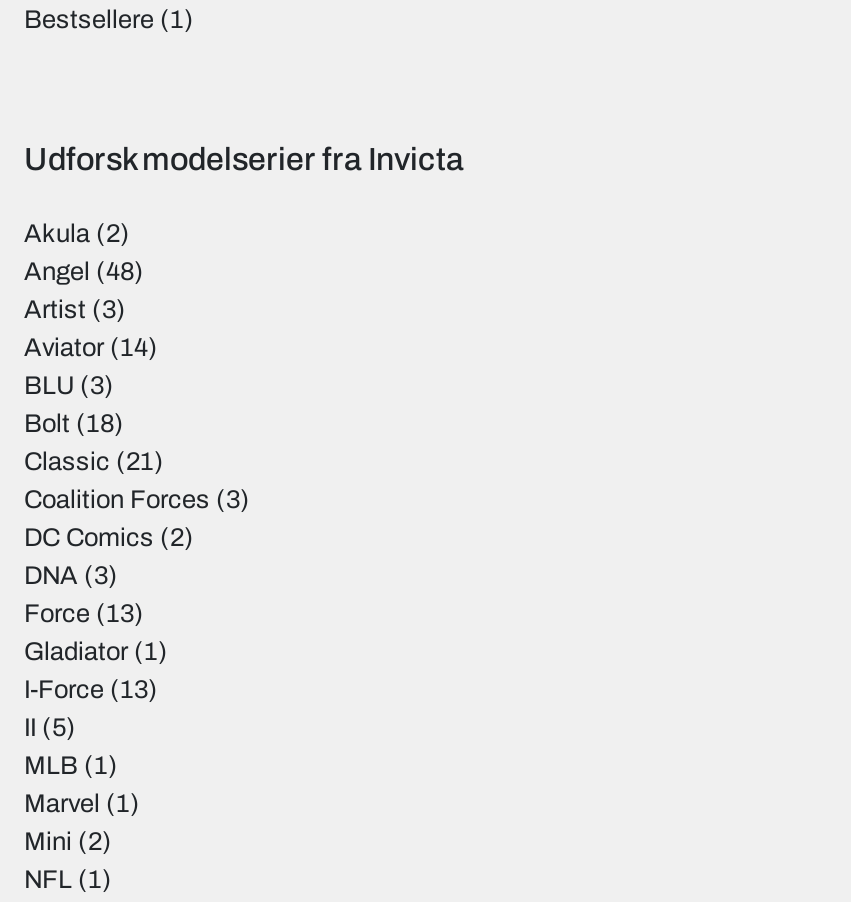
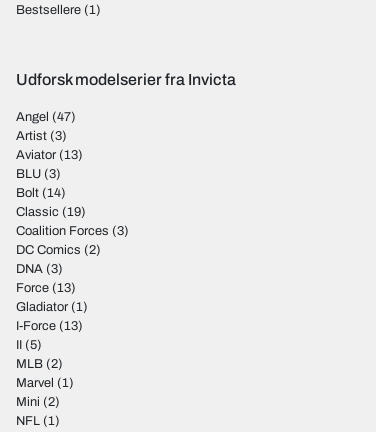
[24,220,144,286] Akula (2) | Angel (48) -> [16,110,76,124] Angel (47)
[24,334,158,362] Aviator (14) -> [16,148,83,162] Aviator (13)
[24,410,124,438] Bolt (18) -> [16,186,66,200] Bolt (14)
[24,448,164,476] Classic (21) -> [16,205,86,219] Classic (19)
[24,752,118,780] MLB (1) -> [16,357,63,371] MLB (2)

